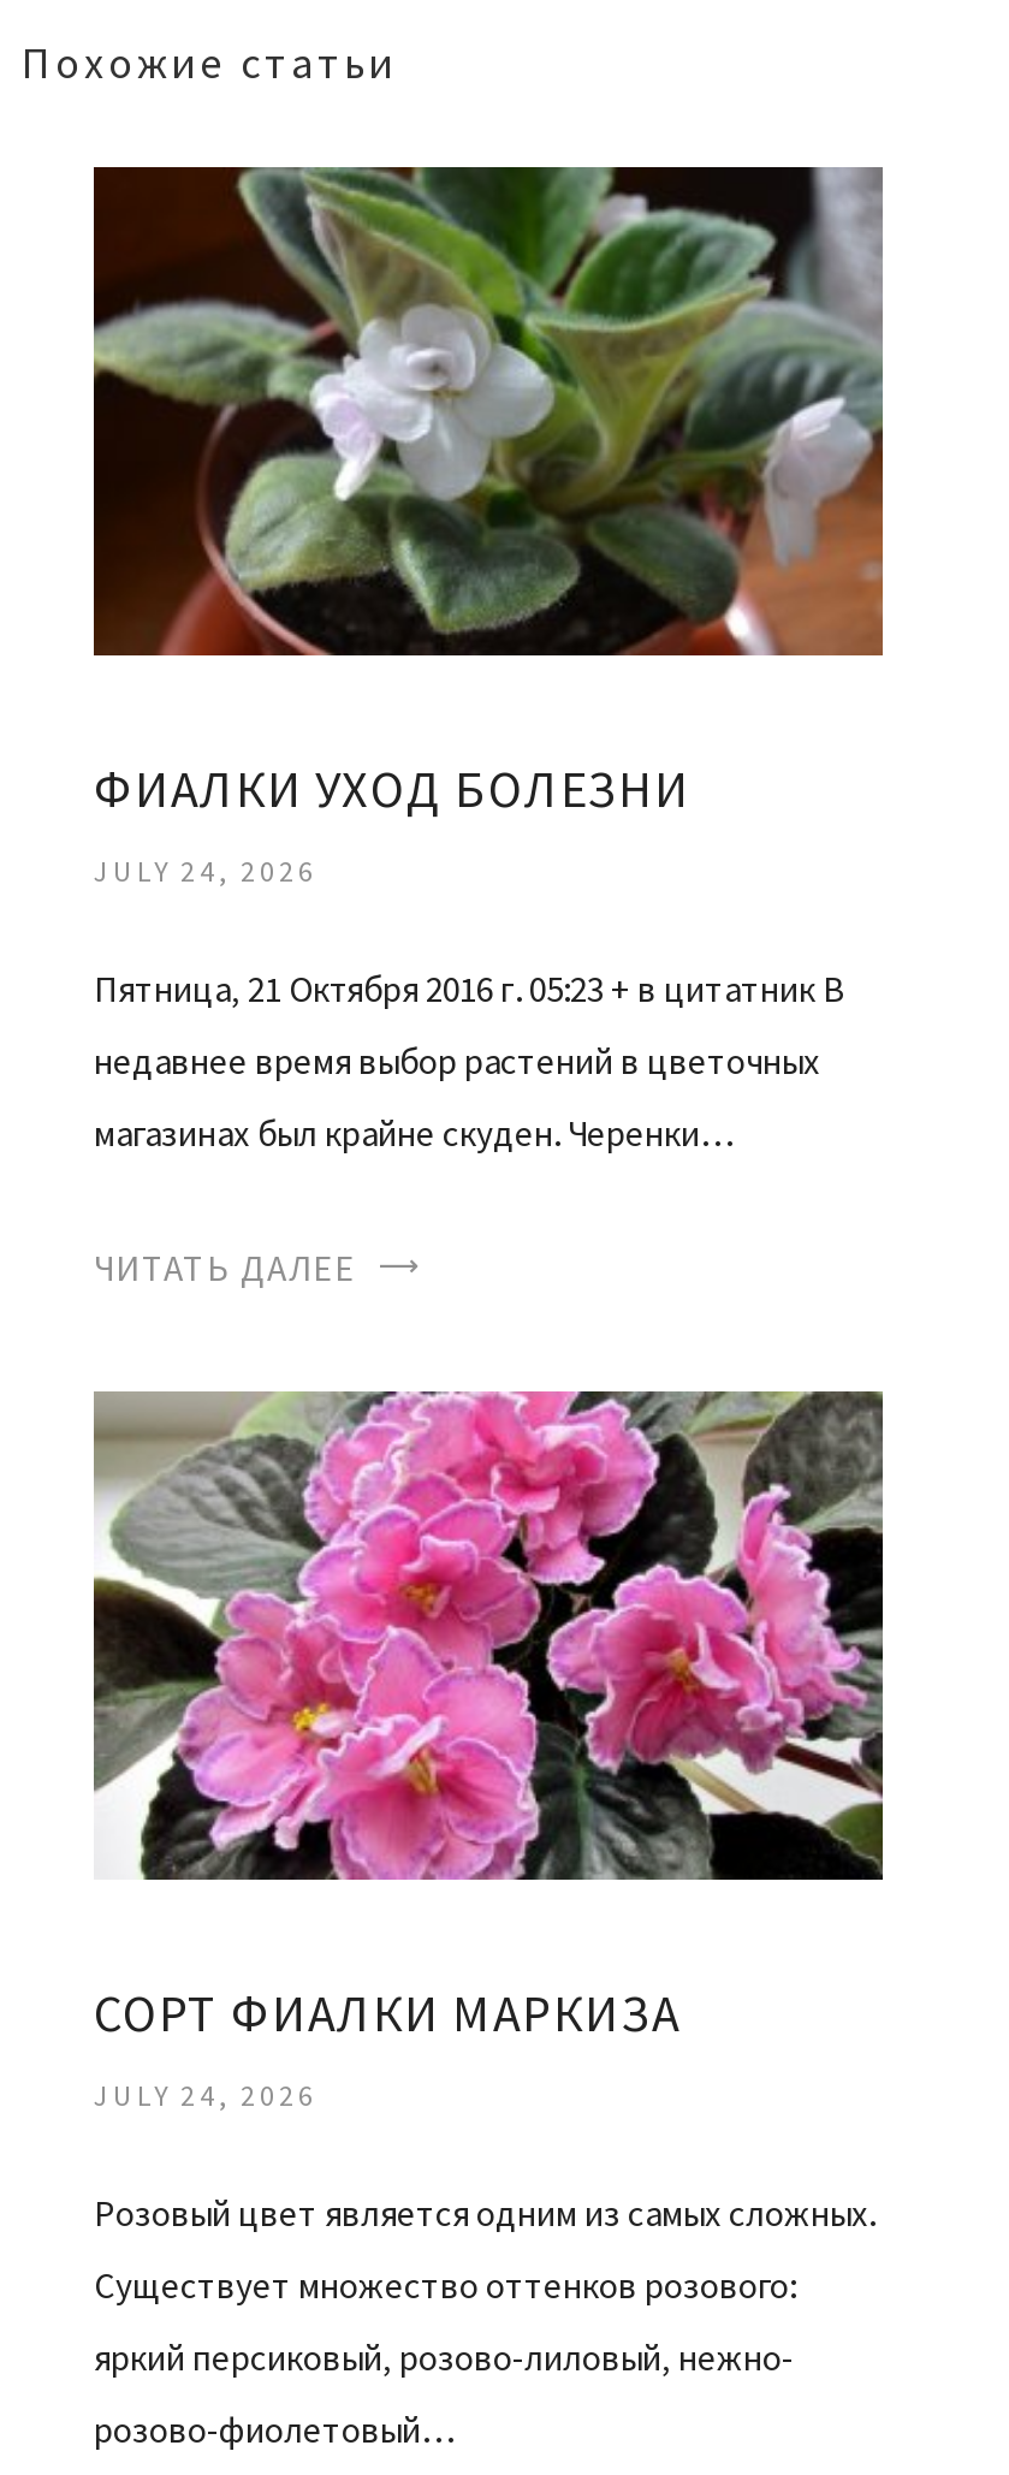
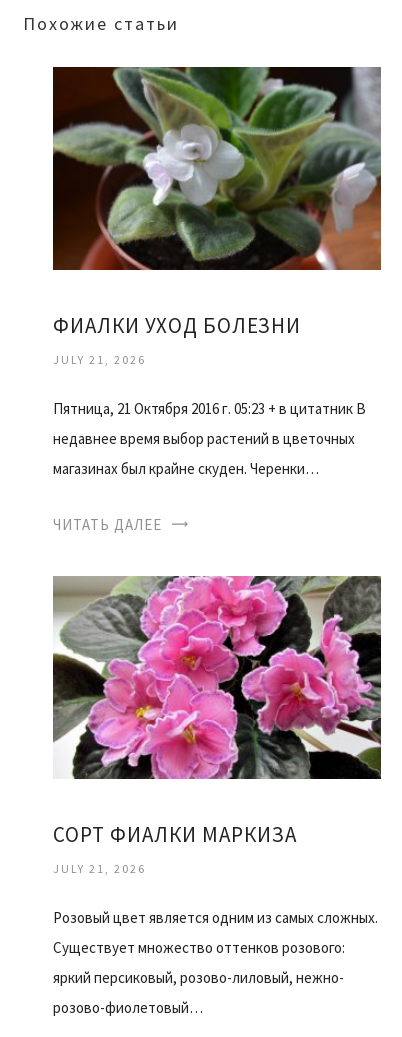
[94,853,317,889] JULY 24, 2026 -> [53,352,146,367] JULY 21, 2026
[94,2078,317,2114] JULY 24, 2026 -> [53,861,146,876] JULY 21, 2026

